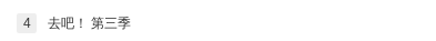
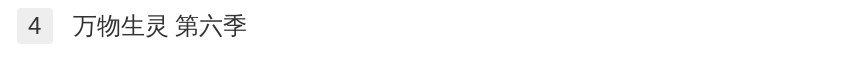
[48,15,131,31] 去吧！ 第三季 -> [73,12,247,40] 万物生灵 第六季

